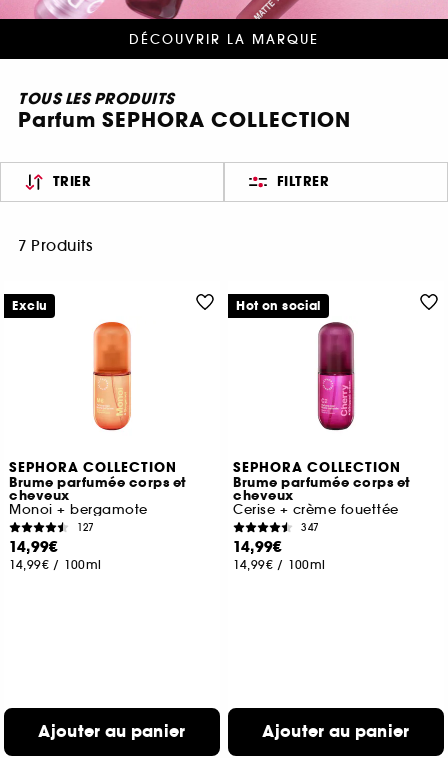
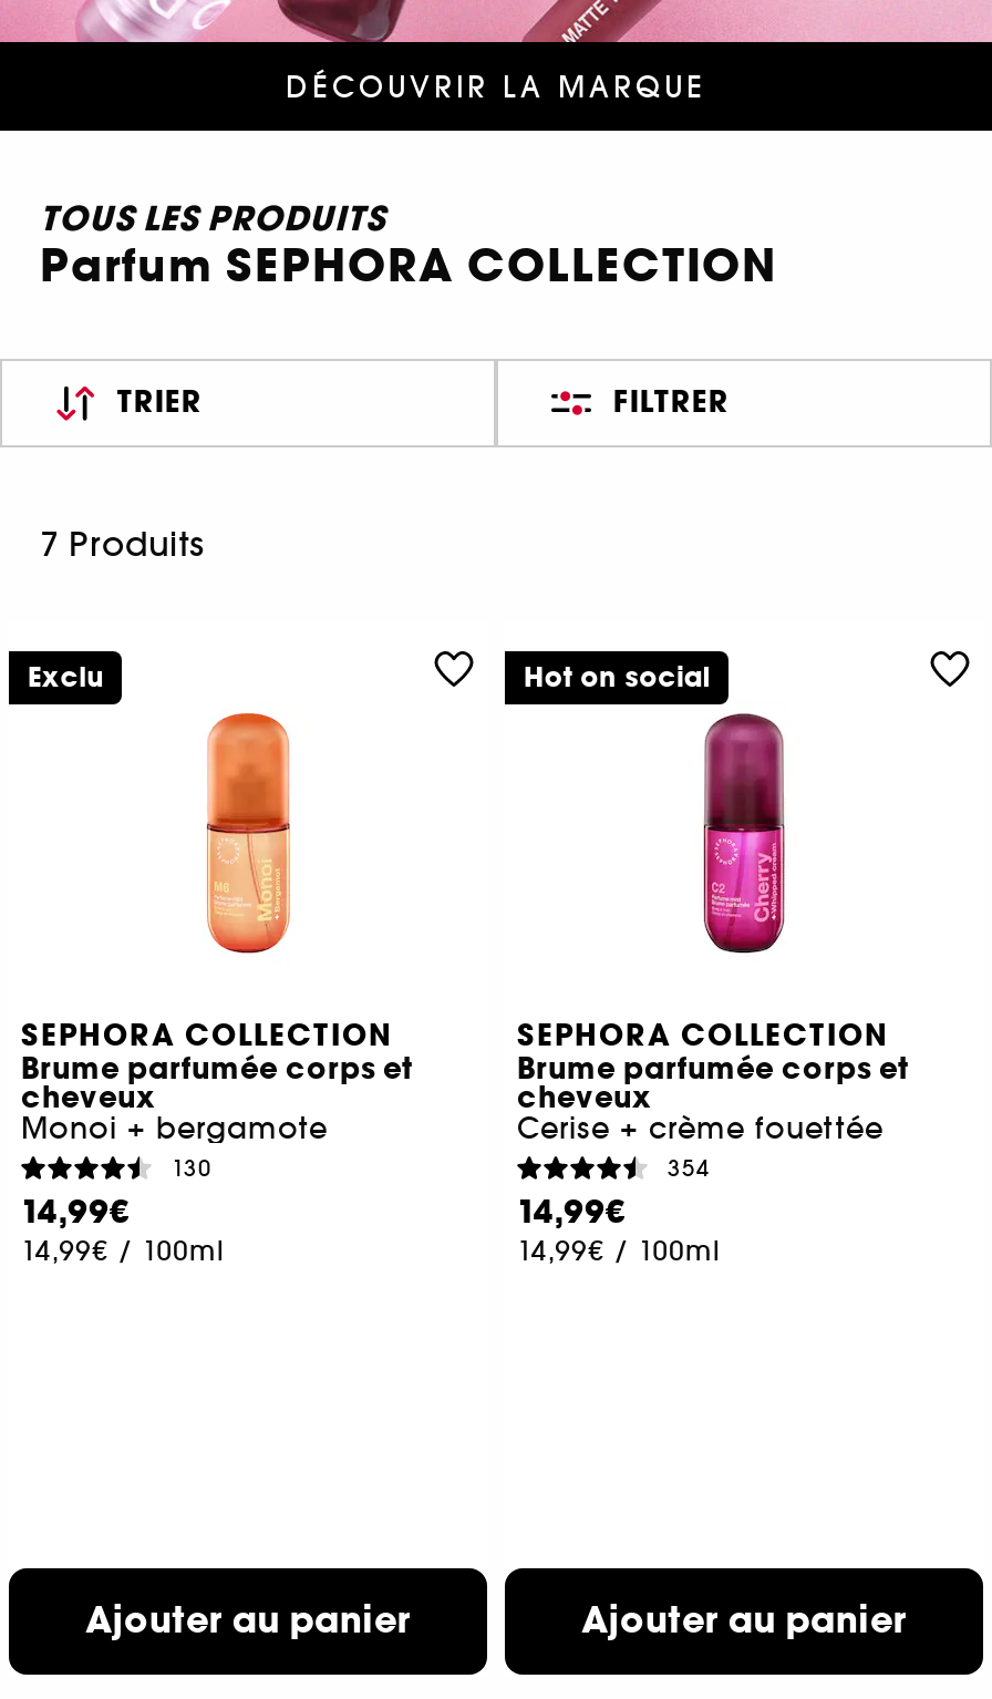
[77,521,95,534] 127 -> [172,1154,213,1183] 130
[301,521,320,534] 347 -> [668,1154,711,1183] 354

